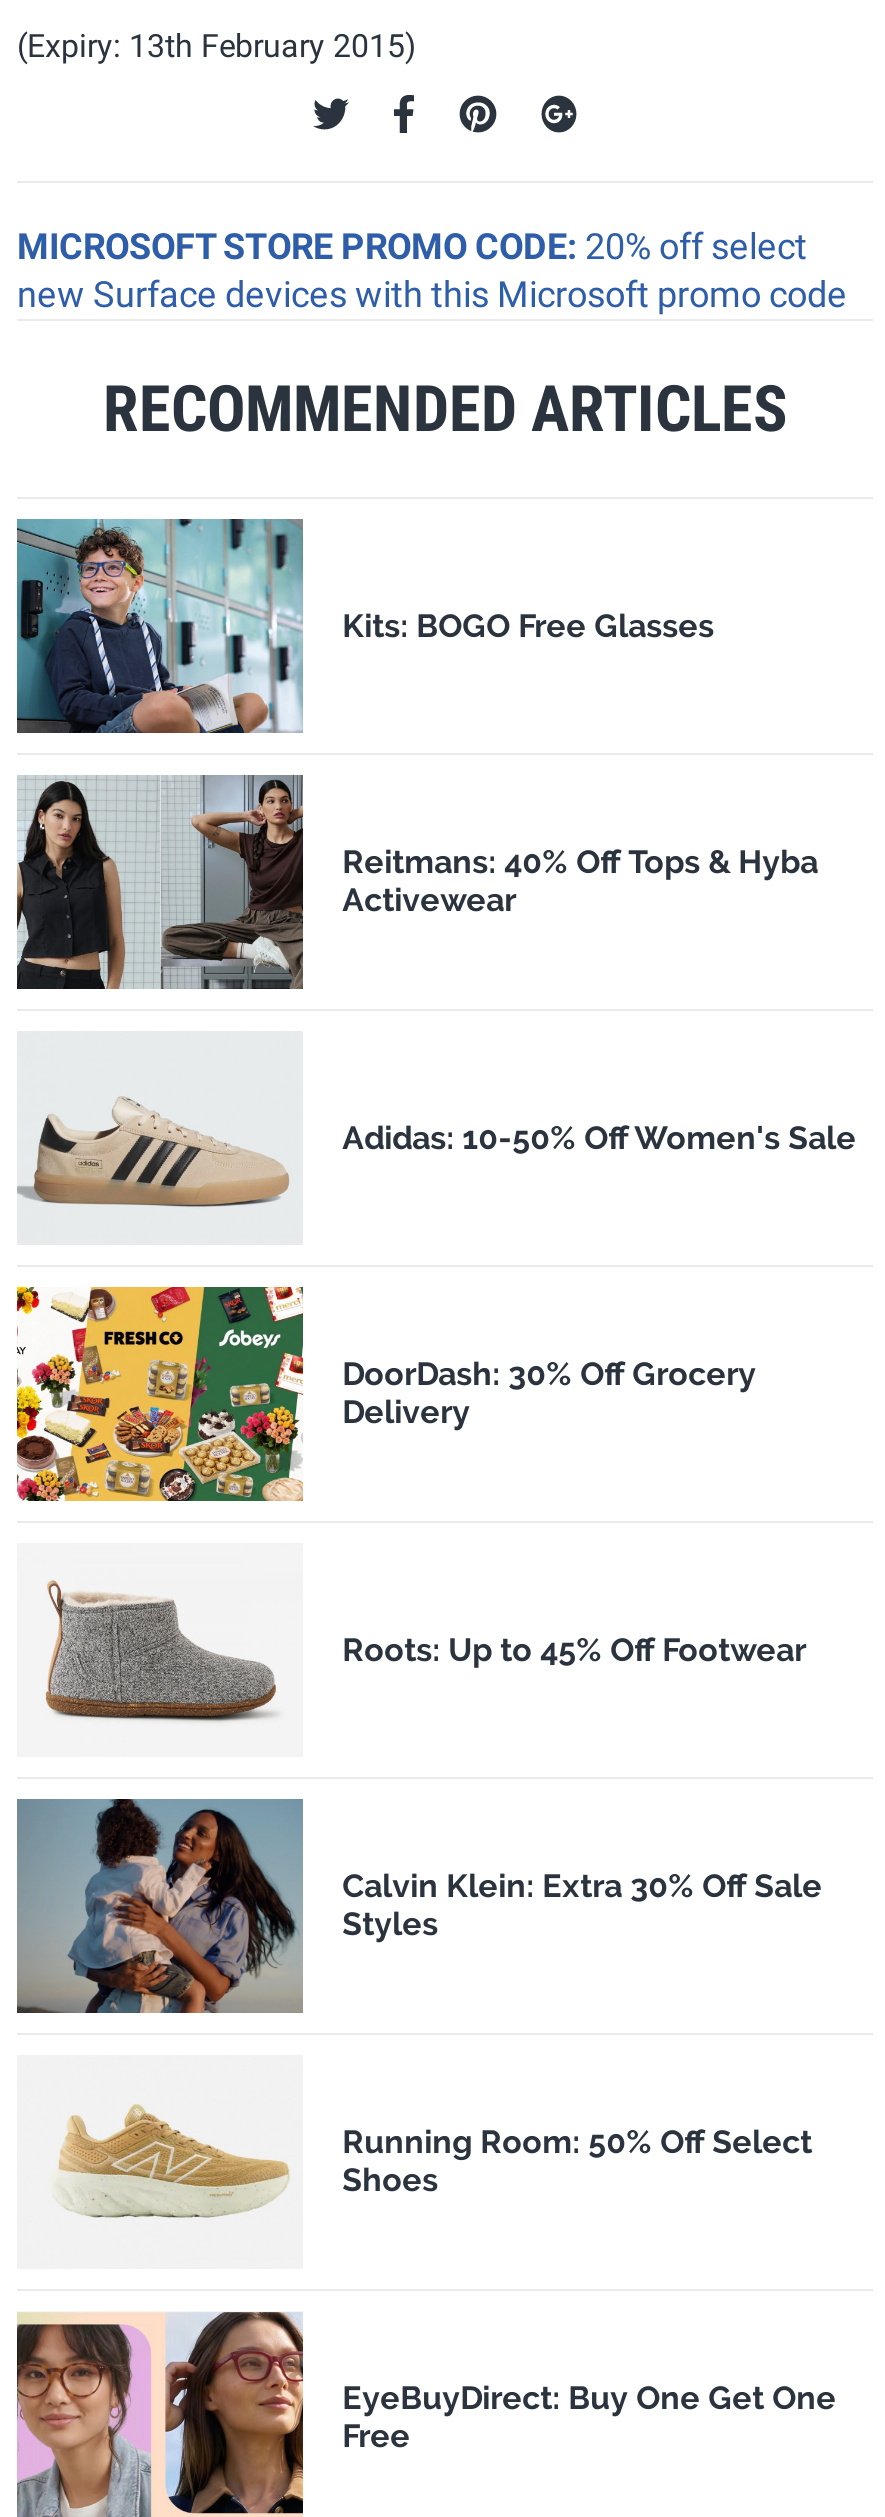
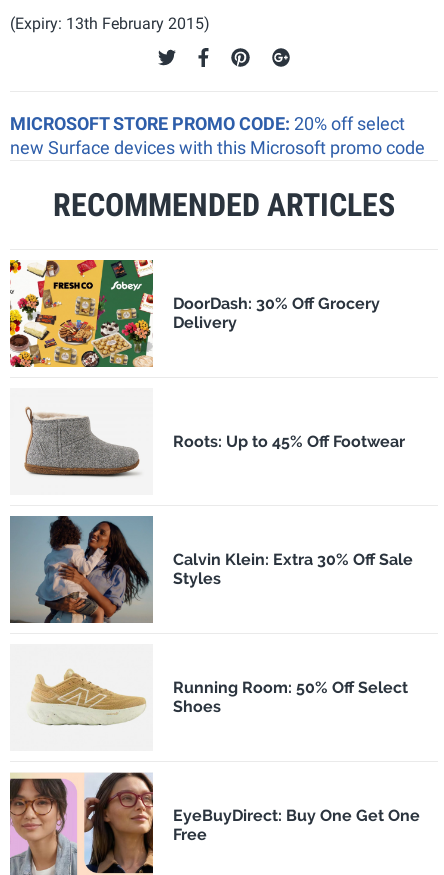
[15,517,714,735] [image] | Kits: BOGO Free Glasses -> none
[15,773,818,991] [image] | Reitmans: 40% Off Tops & Hyba | Activewear -> none
[19,1095,856,1209] [image] | Adidas: 10-50% Off Women's Sale -> none

